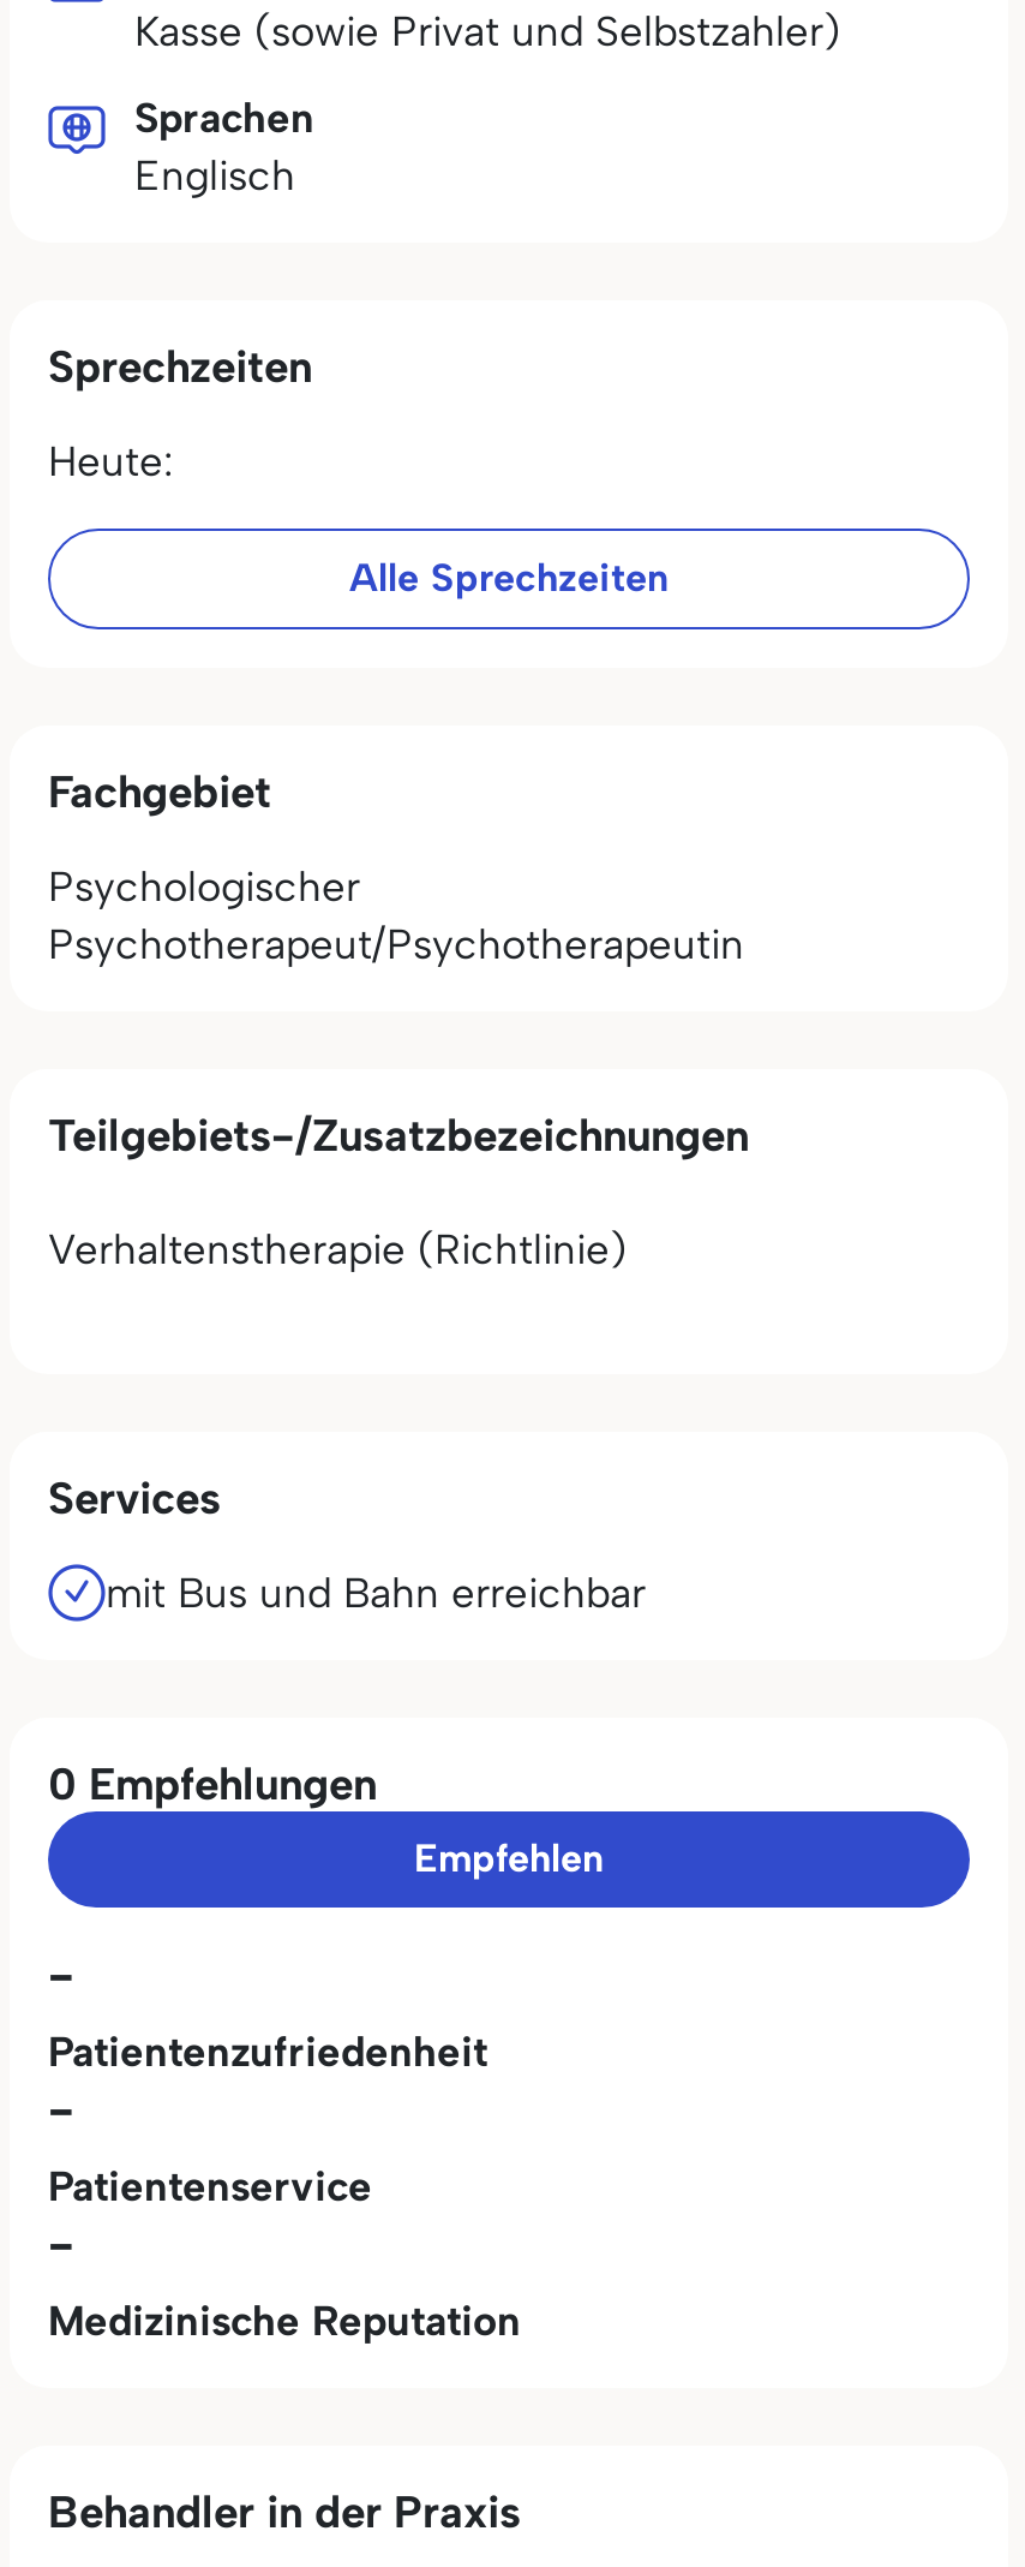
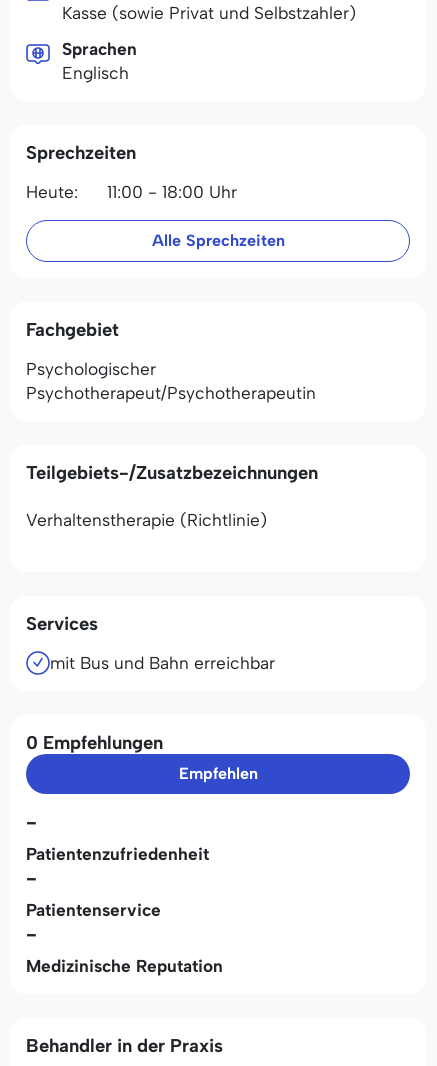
none -> [107,182,237,202] 11:00 - 18:00 Uhr

